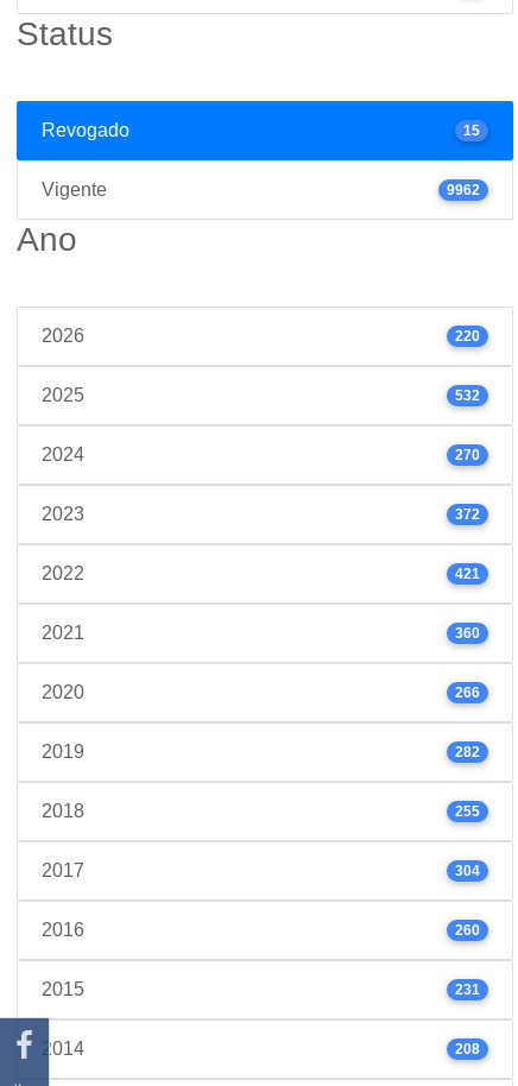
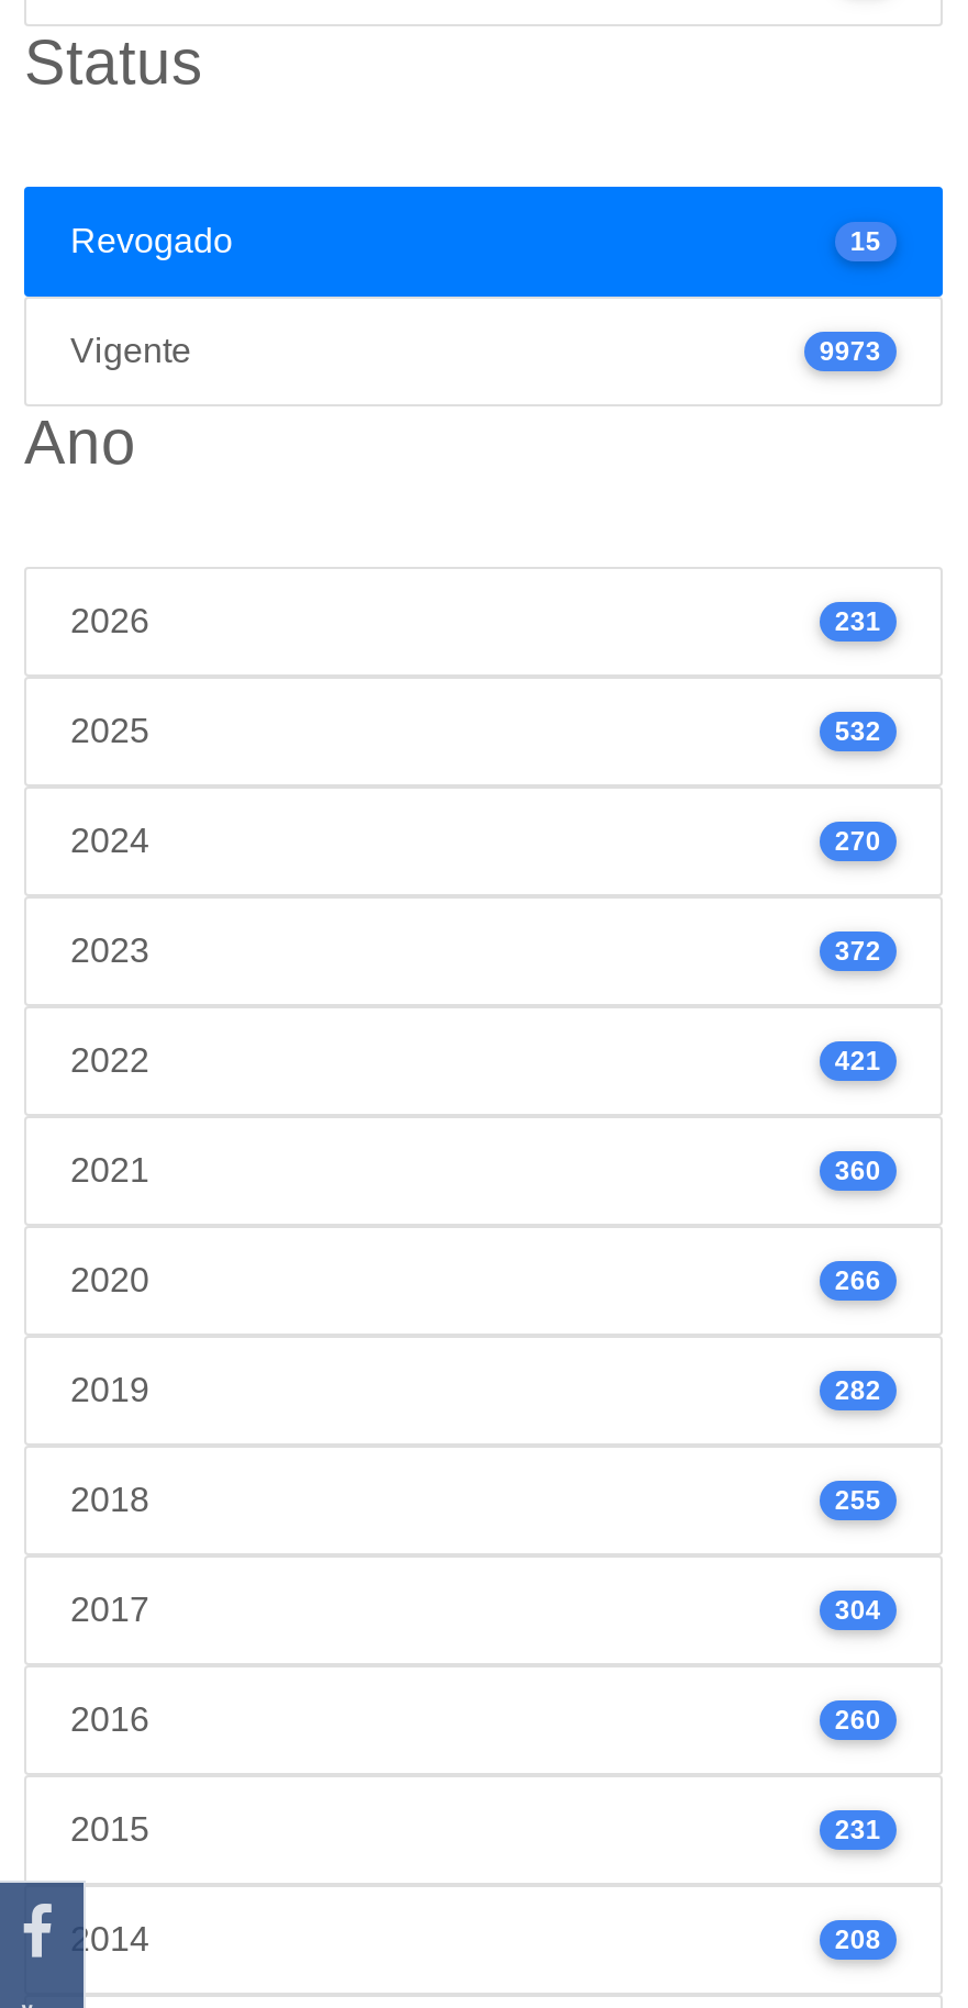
[446,181,480,198] 9962 -> [819,335,881,366] 9973
[455,327,480,344] 220 -> [835,605,881,636] 231

